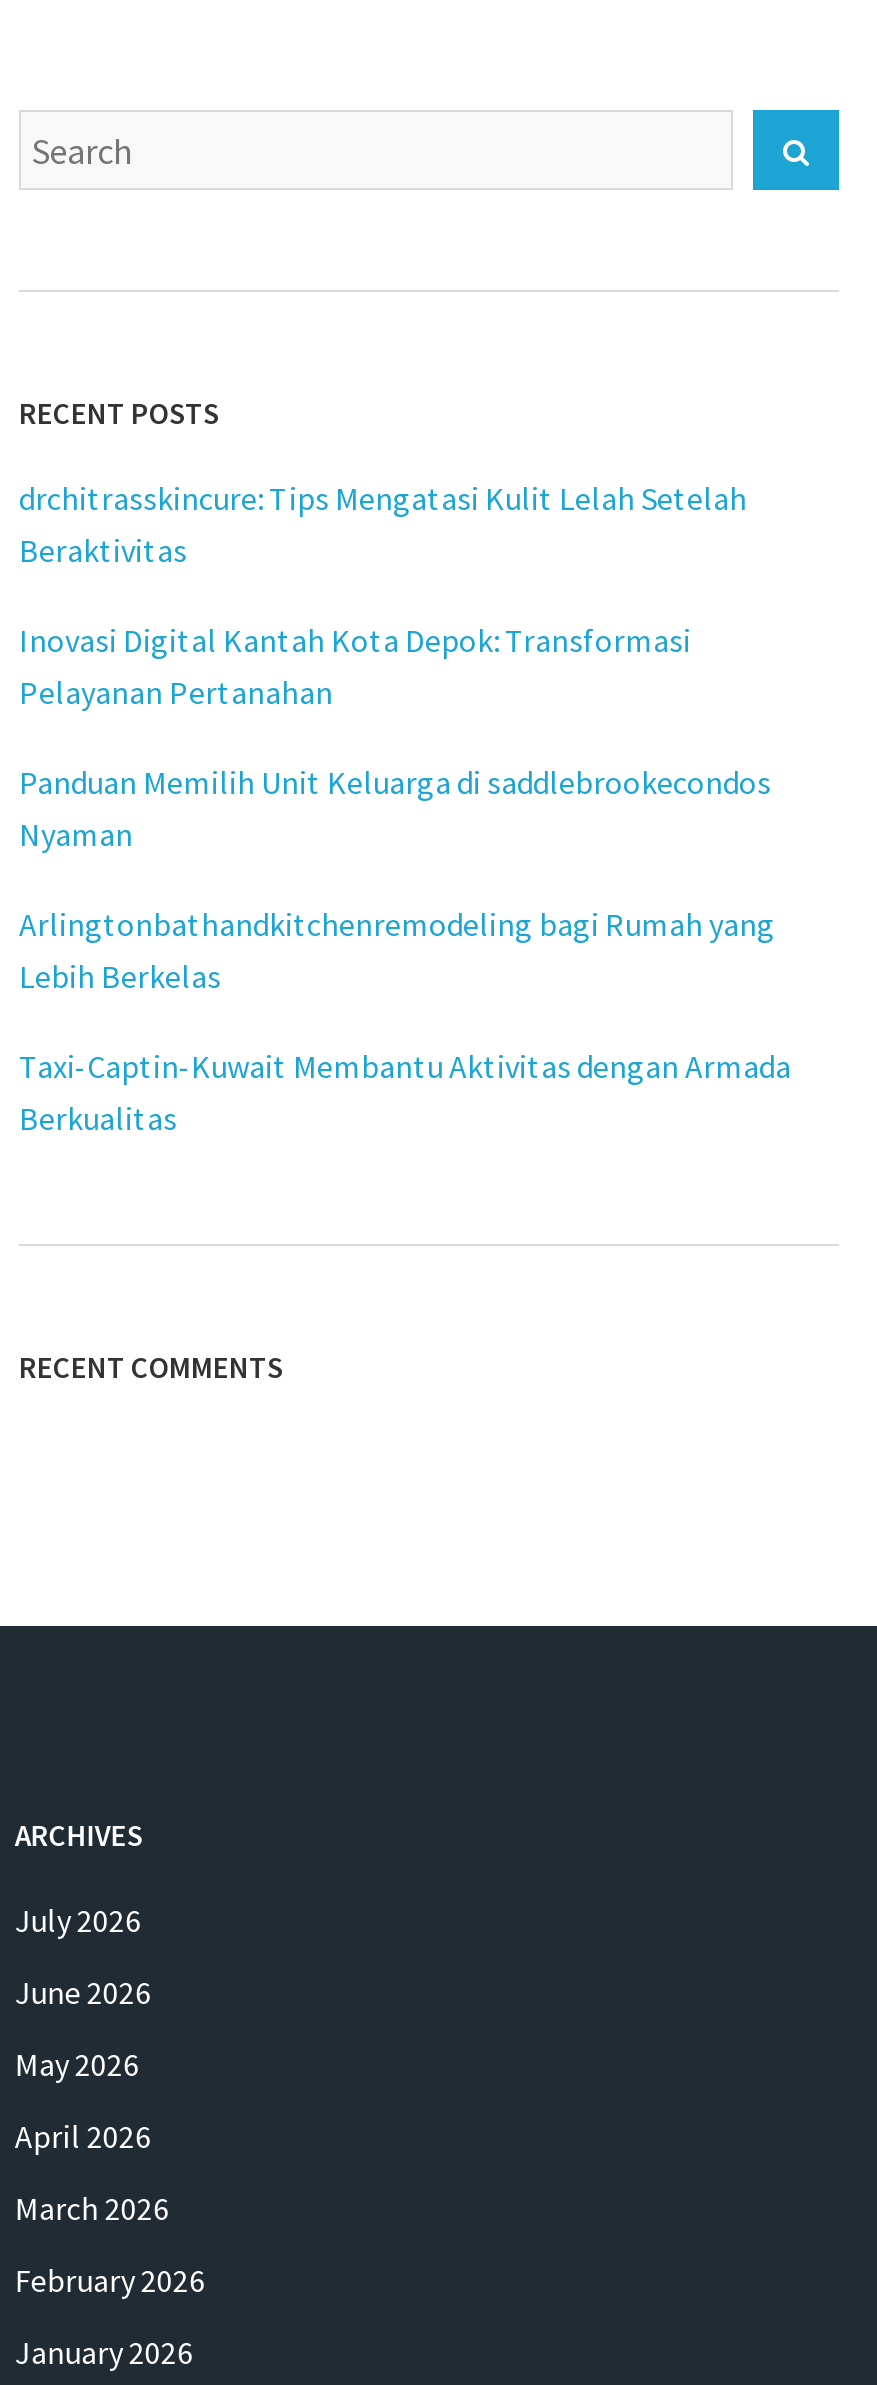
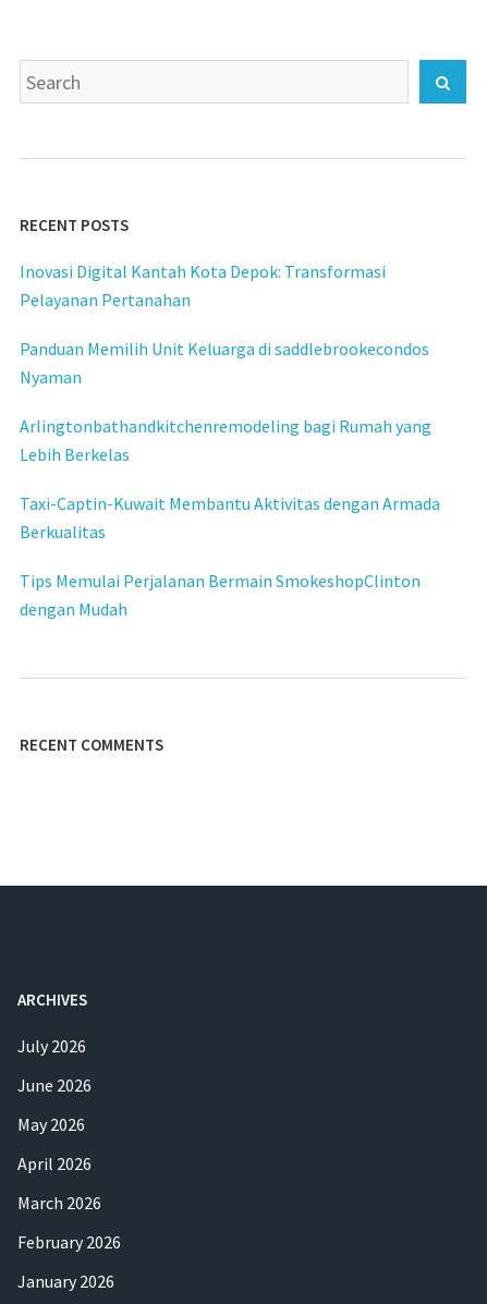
[19,478,747,570] drchitrasskincure: Tips Mengatasi Kulit Lelah Setelah | Beraktivitas -> none
moved [19,620,791,1138] -> [20,261,440,543]: Inovasi Digital Kantah Kota Depok: Transformasi | Pelayanan Pertanahan | Panduan Memilih Unit Keluarga di saddlebrookecondos | Nyaman | Arlingtonbathandkitchenremodeling bagi Rumah yang | Lebih Berkelas | Taxi-Captin-Kuwait Membantu Aktivitas dengan Armada | Berkualitas
none -> [20,570,421,620] Tips Memulai Perjalanan Bermain SmokeshopClinton | dengan Mudah

